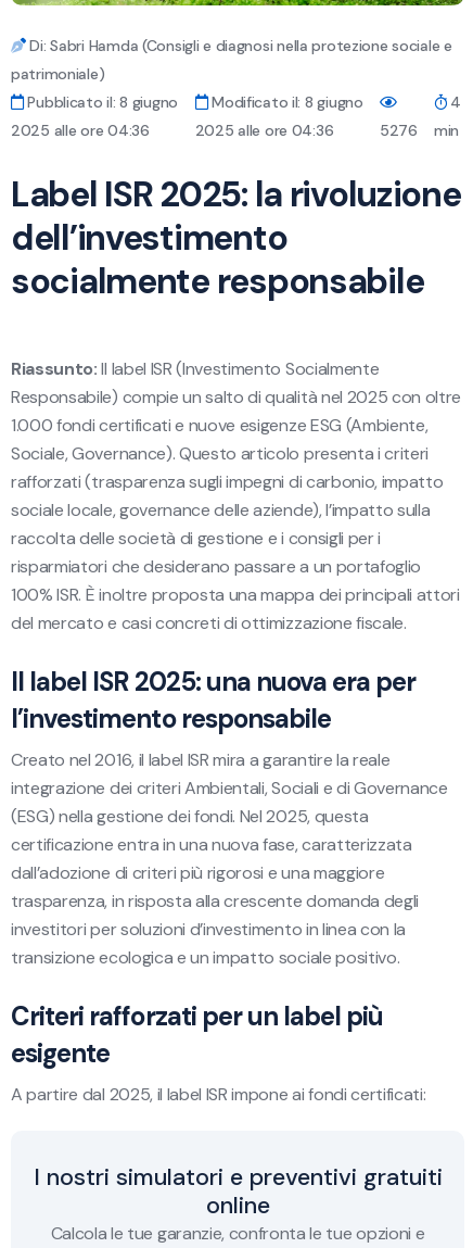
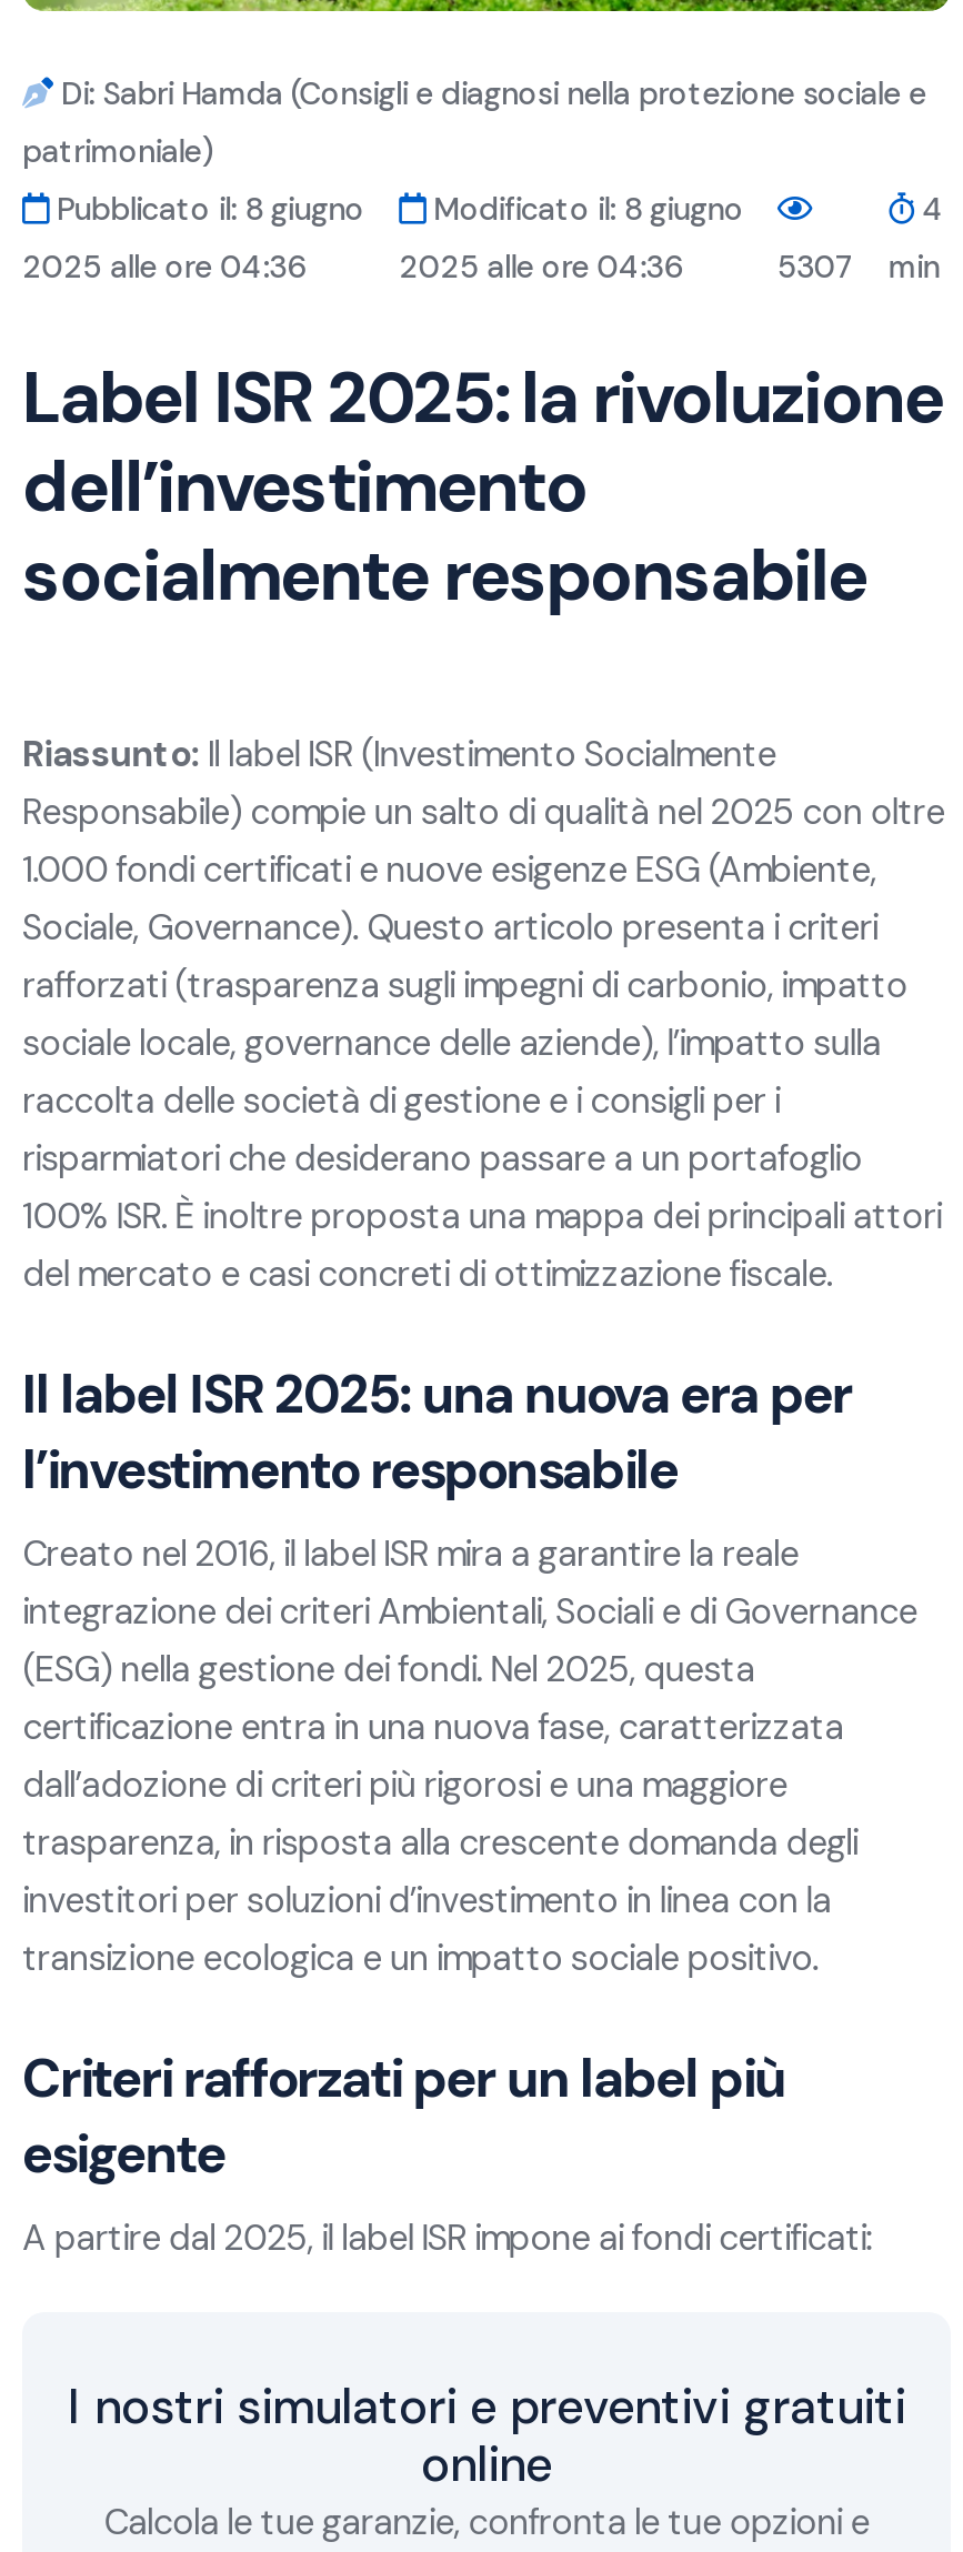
[380,120,459,140] 5276 min -> [777,246,940,286] 5307 min

